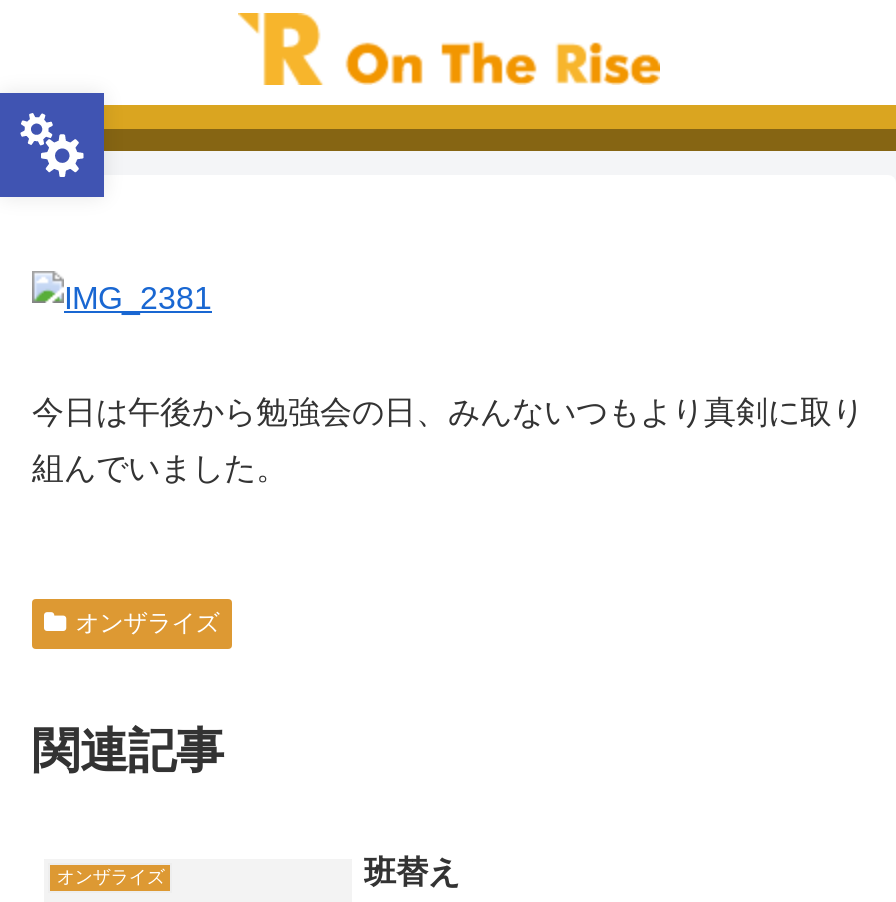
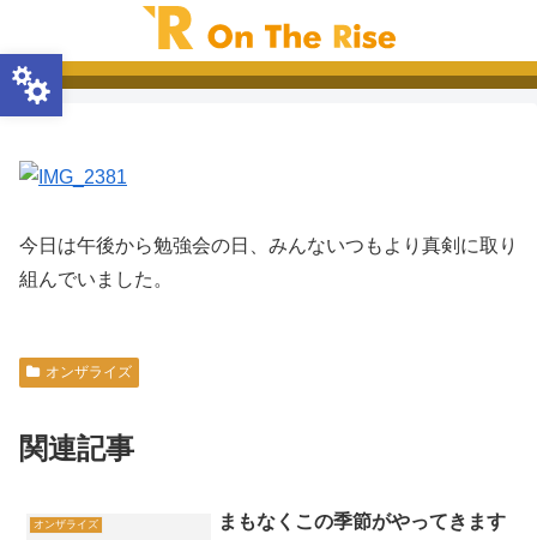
[364,856,460,890] 班替え -> [218,512,506,532] まもなくこの季節がやってきます

